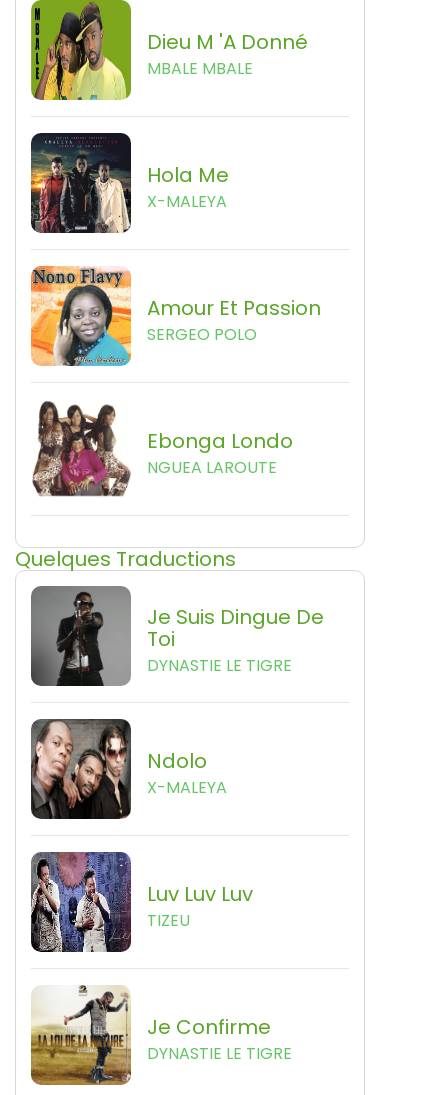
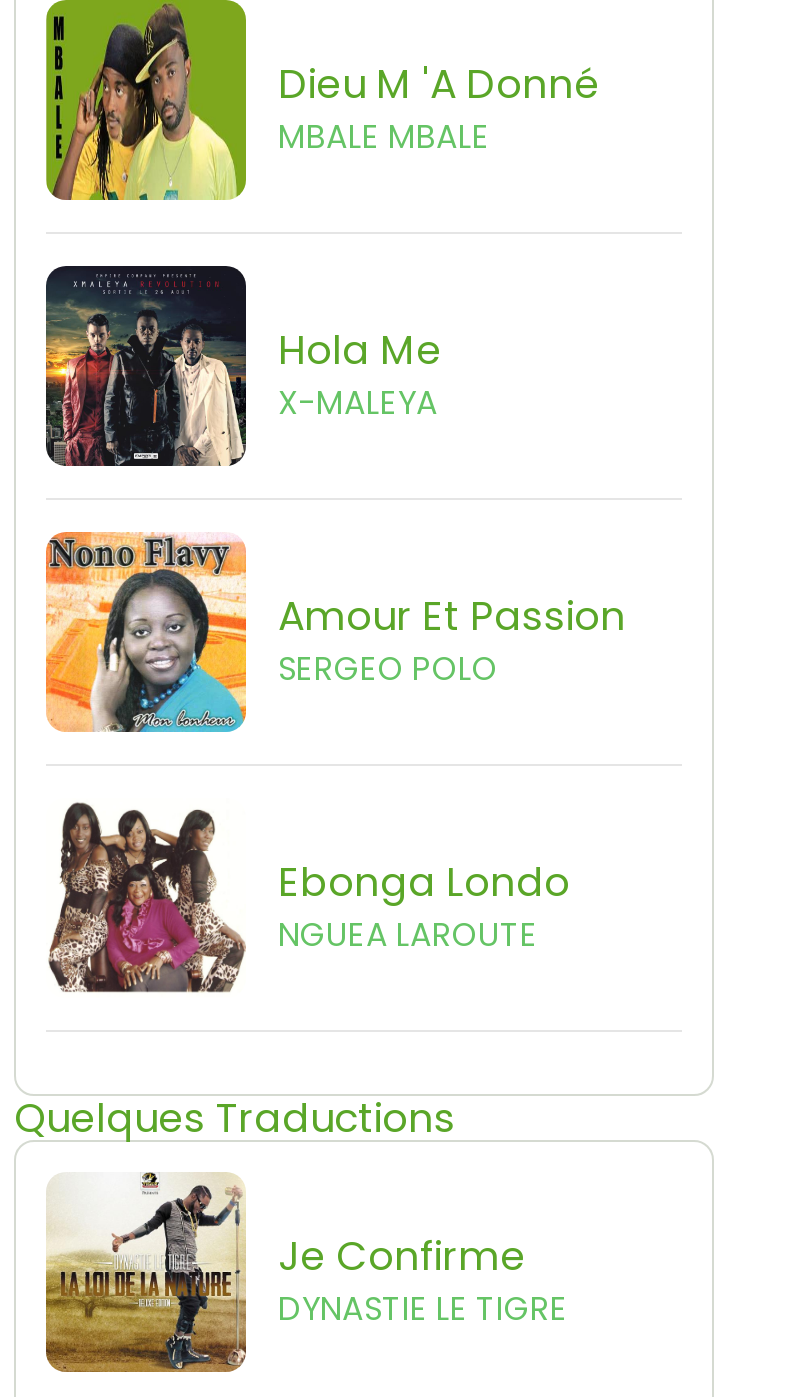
[30,585,324,799] [image] | Je Suis Dingue De | Toi | DYNASTIE LE TIGRE | Ndolo | X-MALEYA -> none
[30,718,132,820] [image] -> none
[30,851,253,953] [image] | Luv Luv Luv | TIZEU -> none

